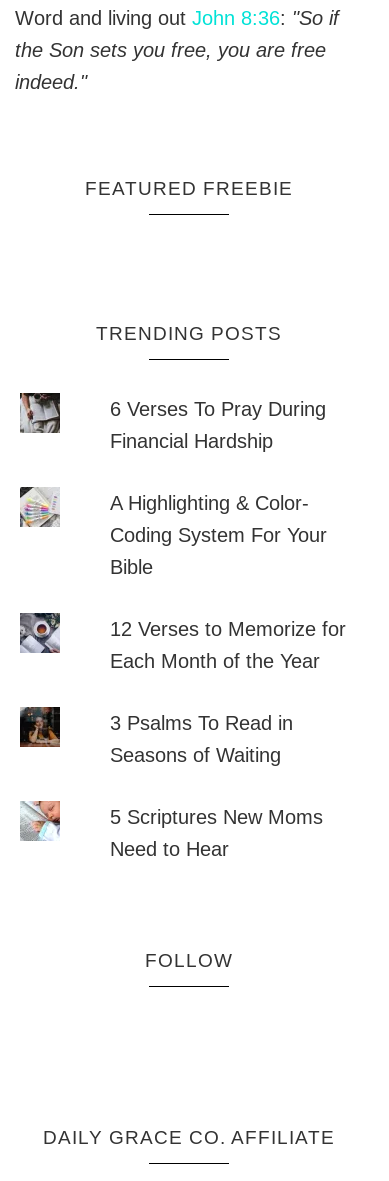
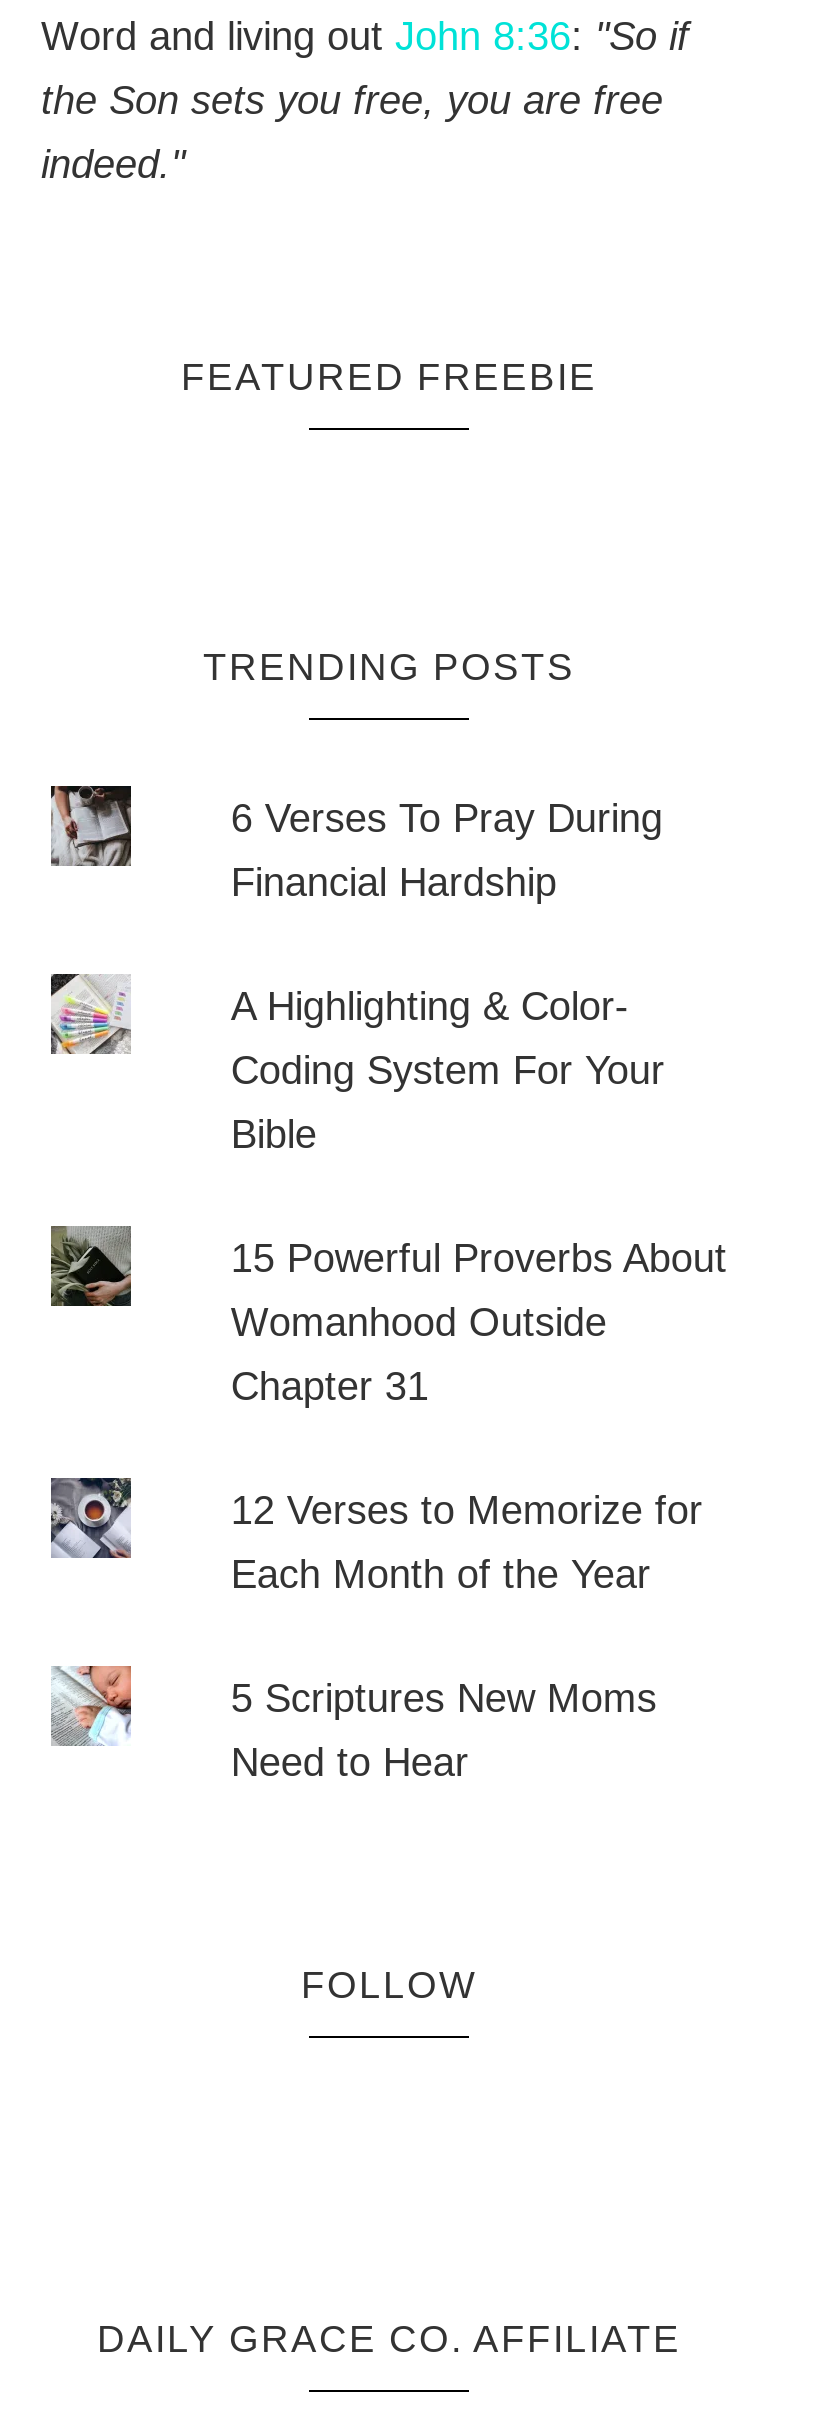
none -> [49,1226,133,1308] [image]
none -> [231,1235,727,1407] 15 Powerful Proverbs About | Womanhood Outside | Chapter 31
moved [110,618,346,672] -> [231,1487,703,1595]: 12 Verses to Memorize for | Each Month of the Year
[19,706,61,748] [image] -> none
[110,712,293,766] 3 Psalms To Read in | Seasons of Waiting -> none

